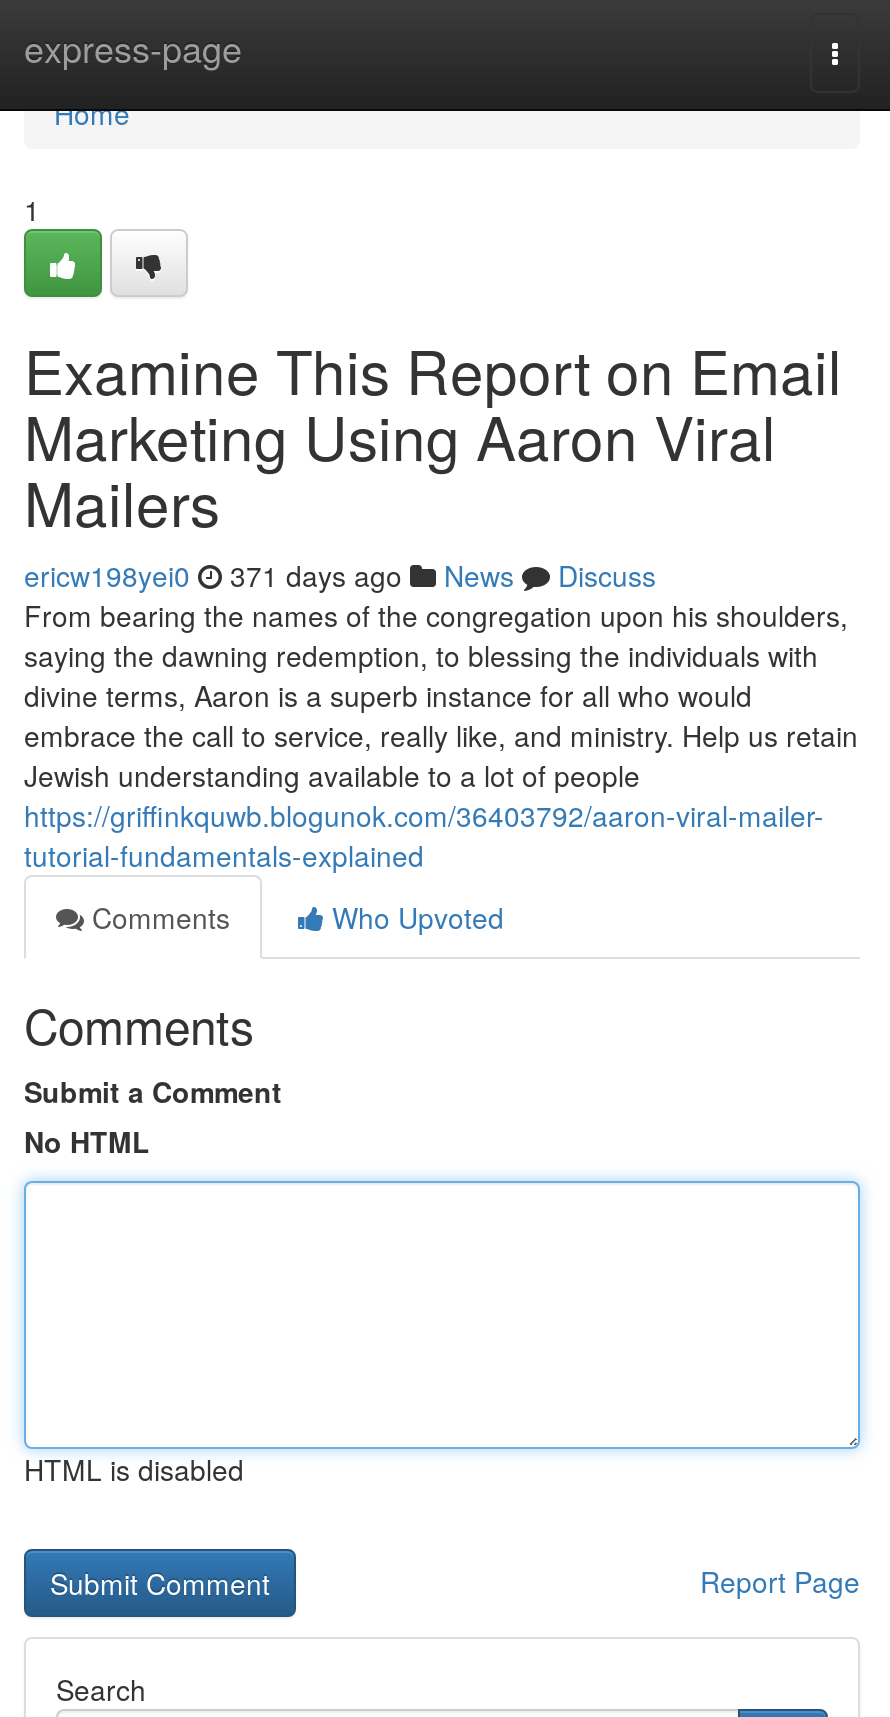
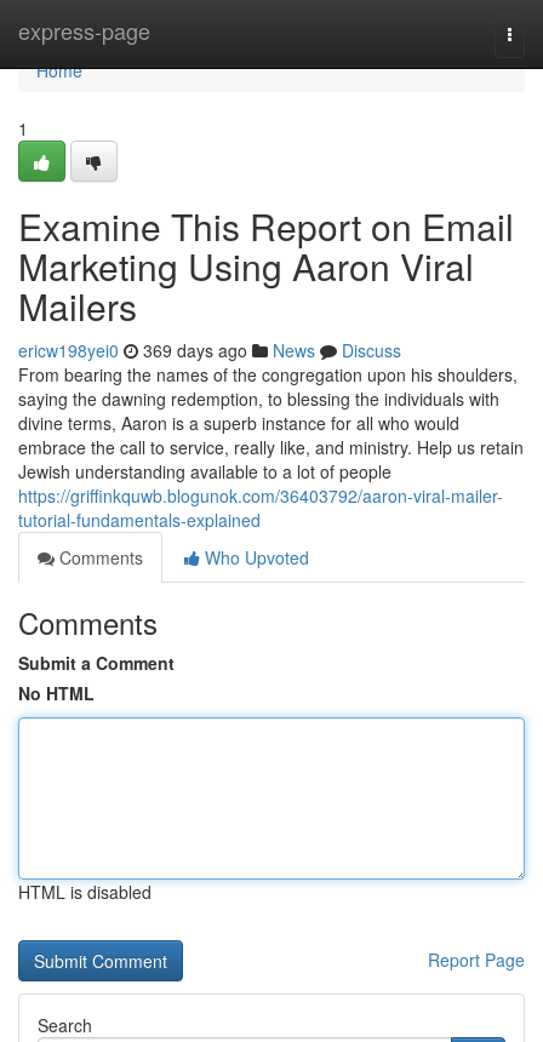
[24,555,656,595] ericw198yei0 371 days ago News Discuss -> [18,338,401,362] ericw198yei0 369 days ago News Discuss

